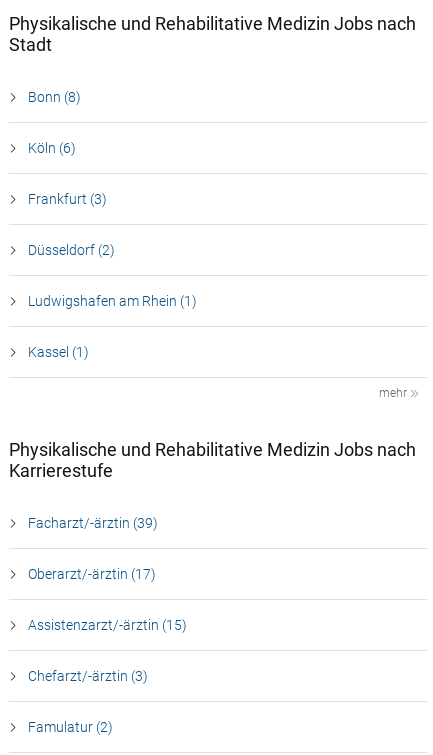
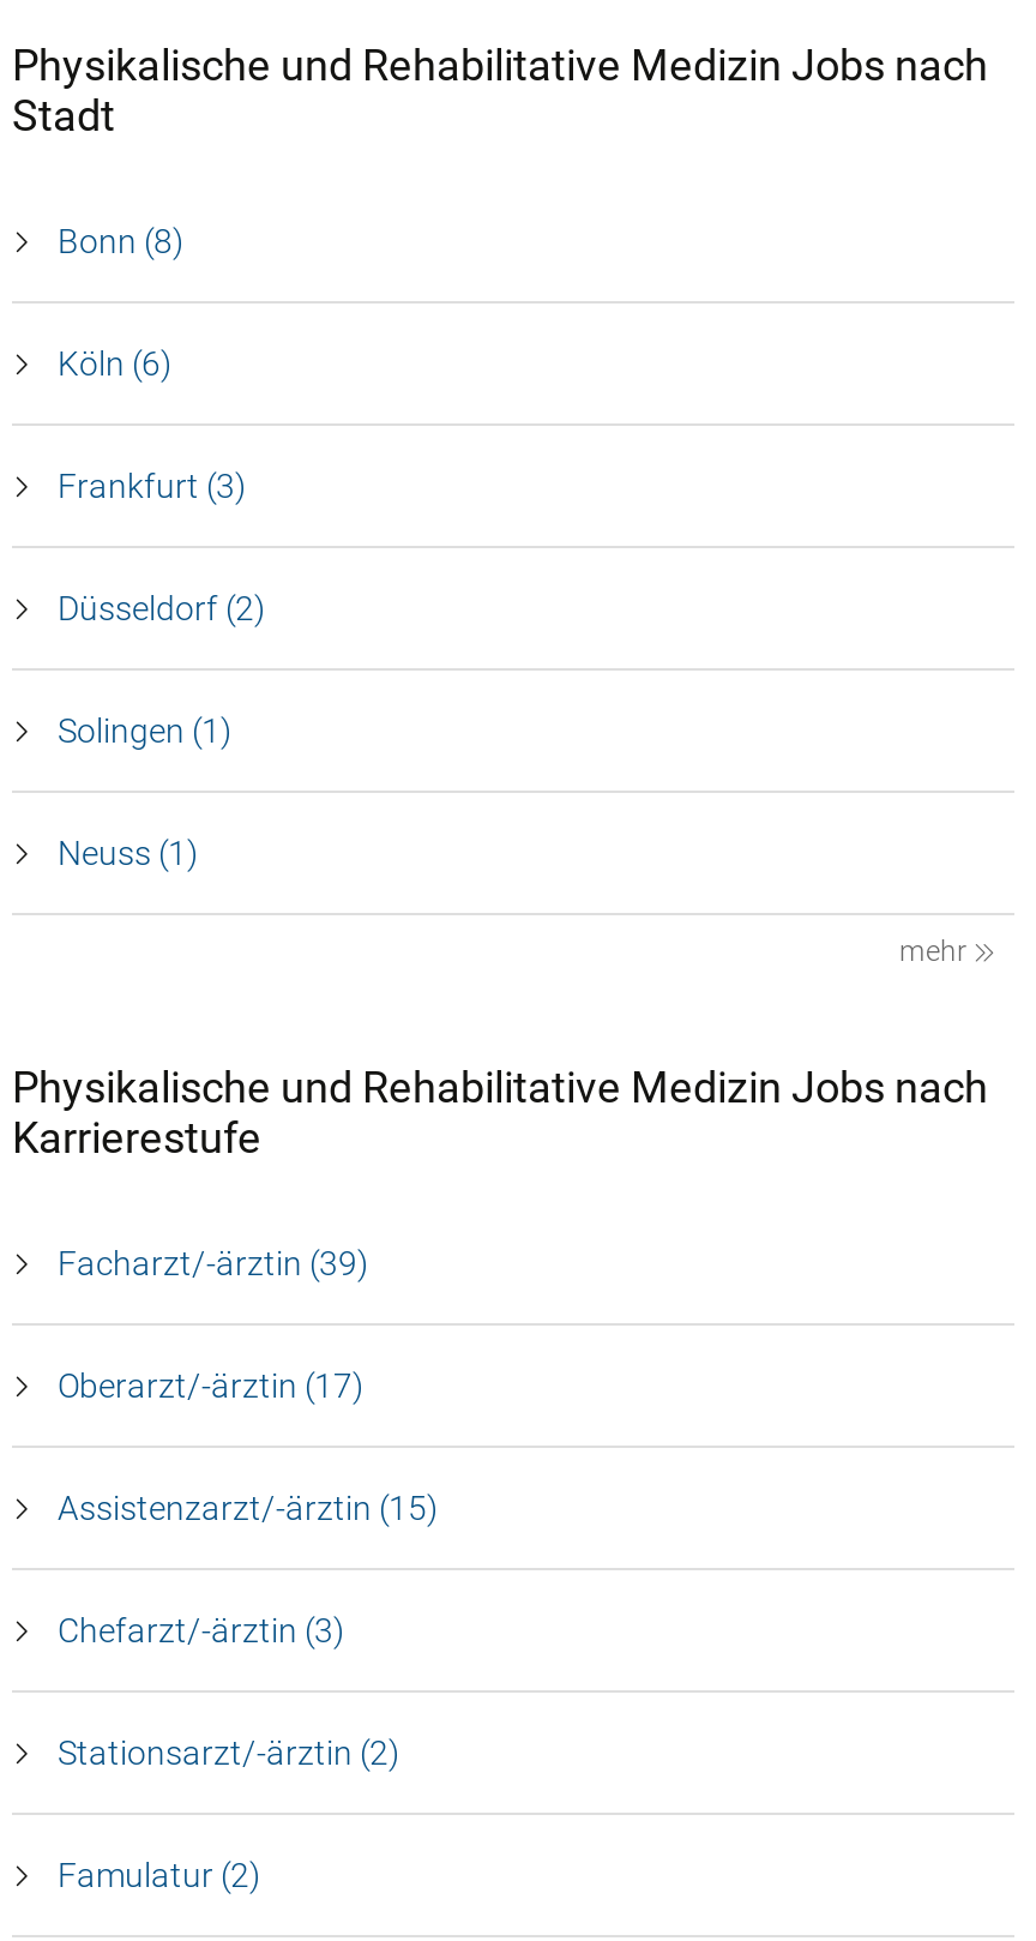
[28,293,197,309] Ludwigshafen am Rhein (1) -> [58,711,233,750] Solingen (1)
[28,344,89,360] Kassel (1) -> [58,834,199,872] Neuss (1)
none -> [58,1733,400,1772] Stationsarzt/-ärztin (2)

